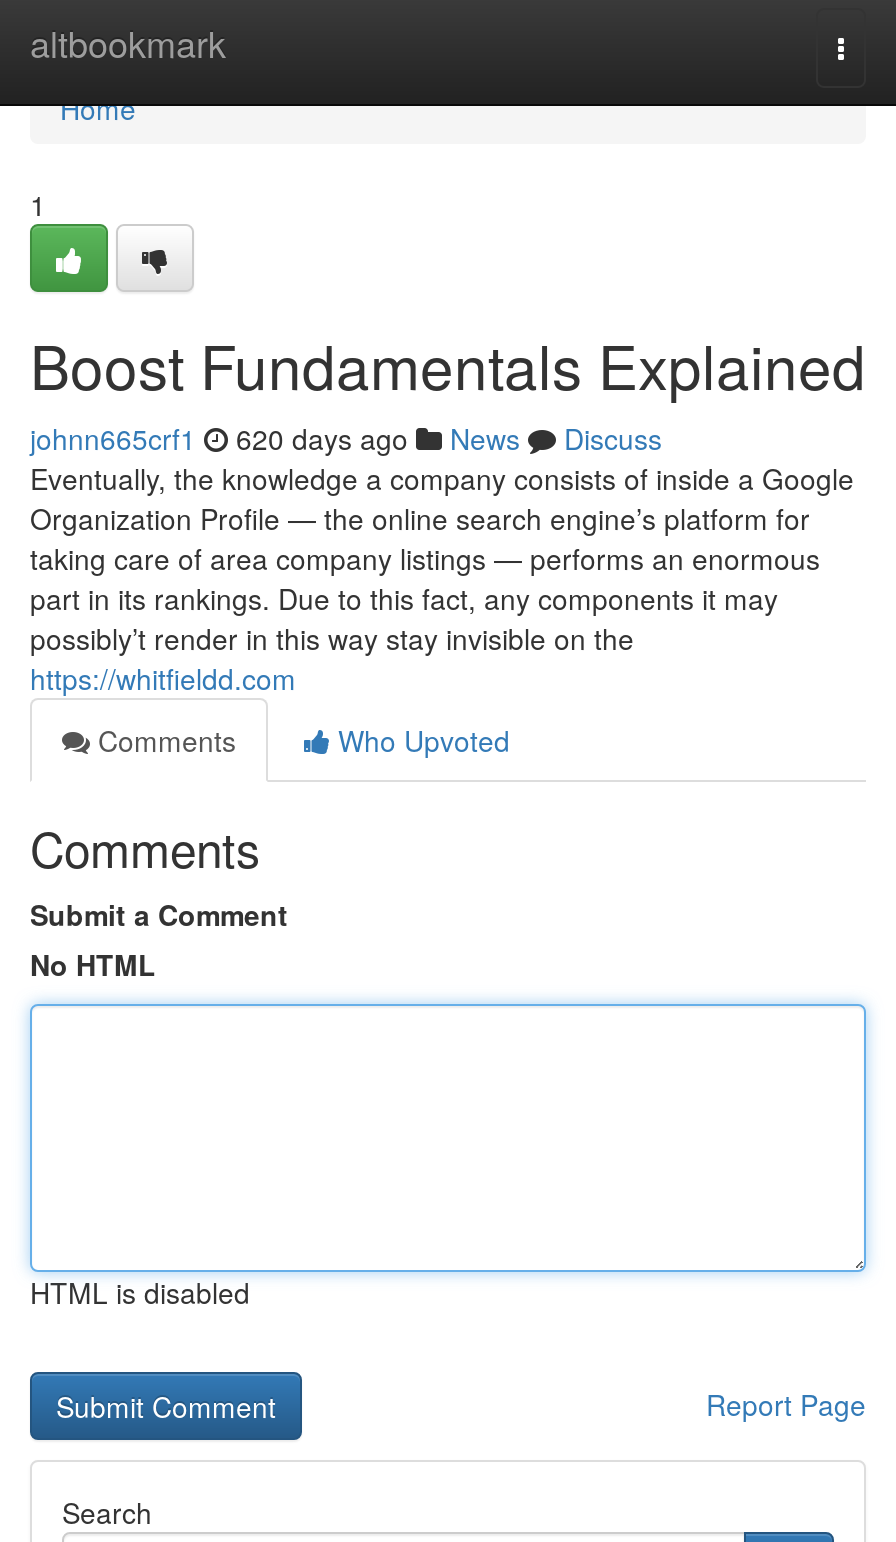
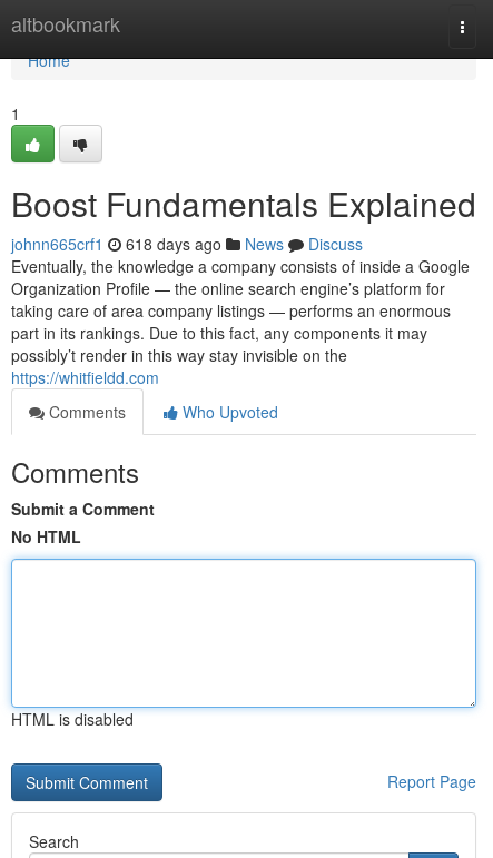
[30,418,662,458] johnn665crf1 620 days ago News Discuss -> [11,233,363,255] johnn665crf1 618 days ago News Discuss

